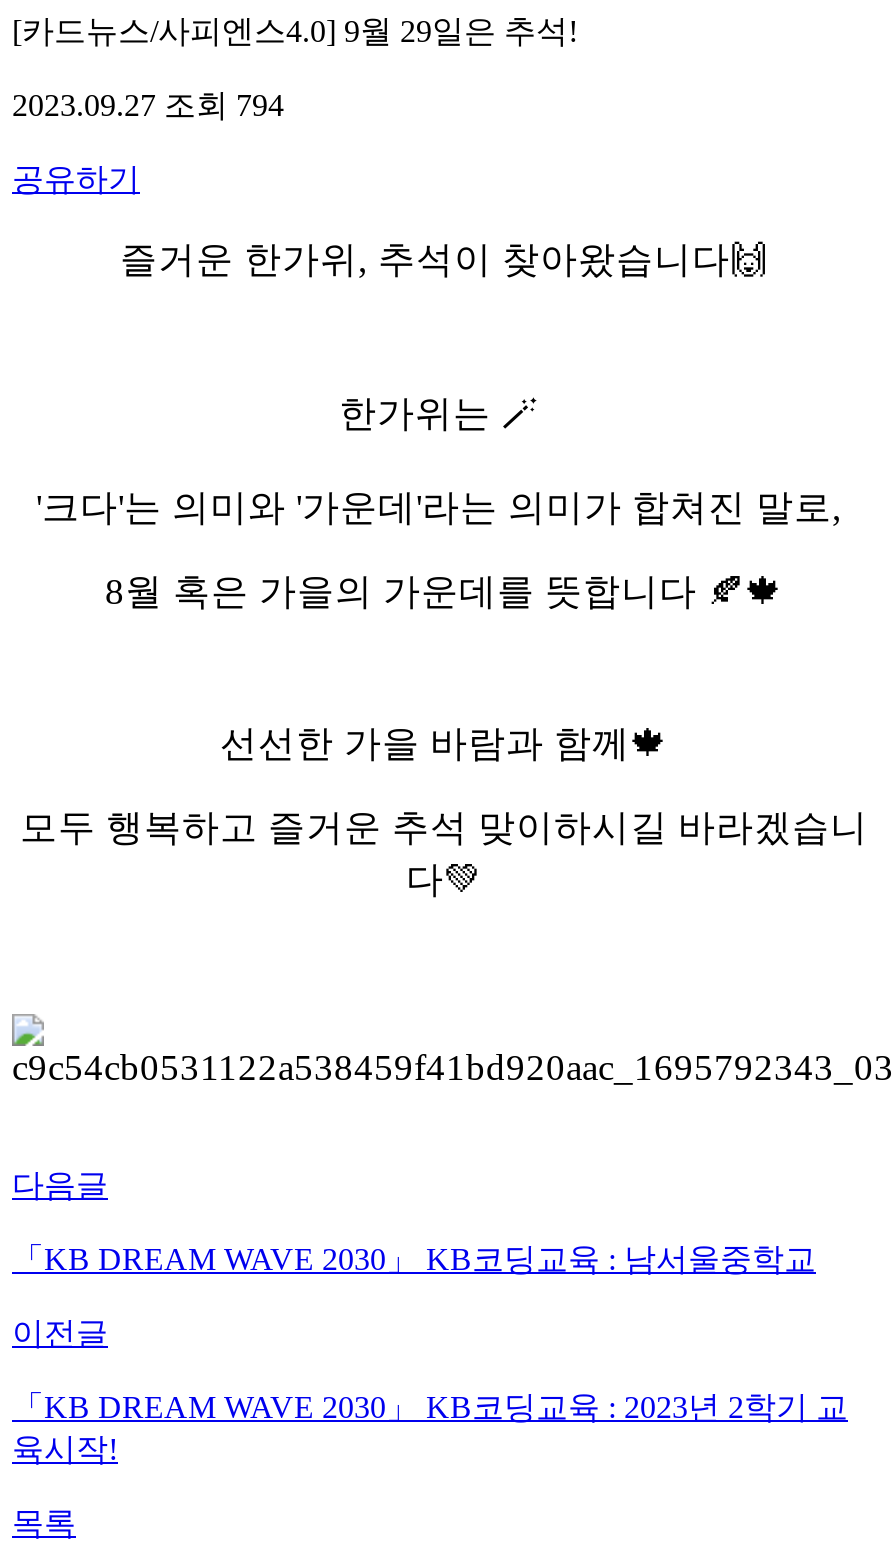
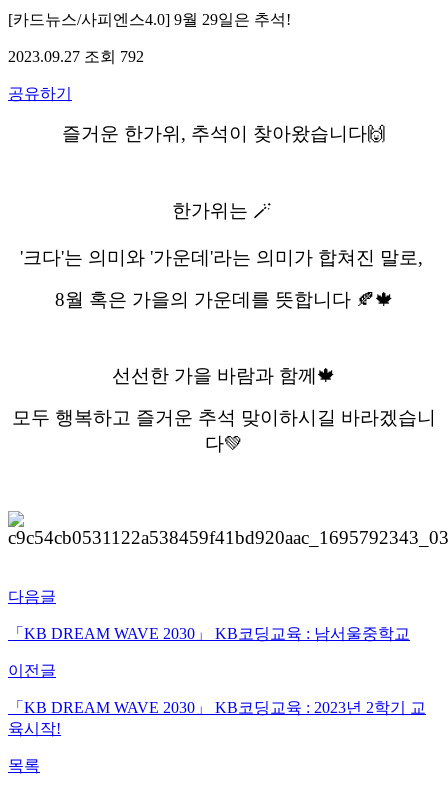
[12,88,284,122] 2023.09.27 조회 794 -> [8,48,144,65] 2023.09.27 조회 792

